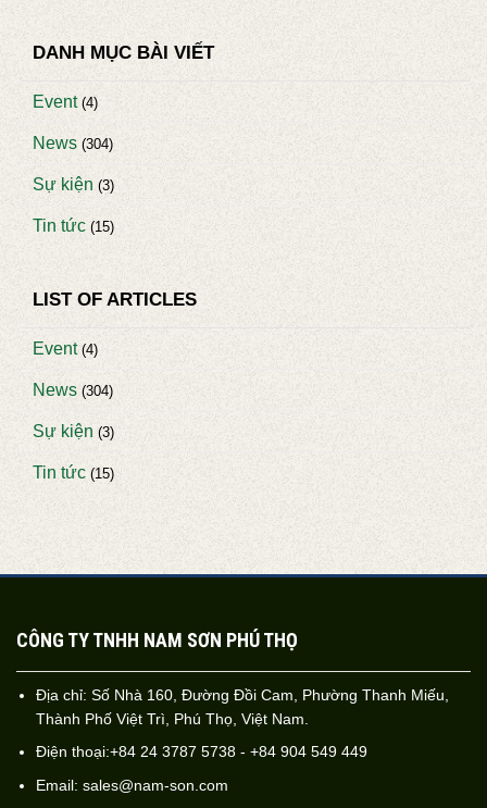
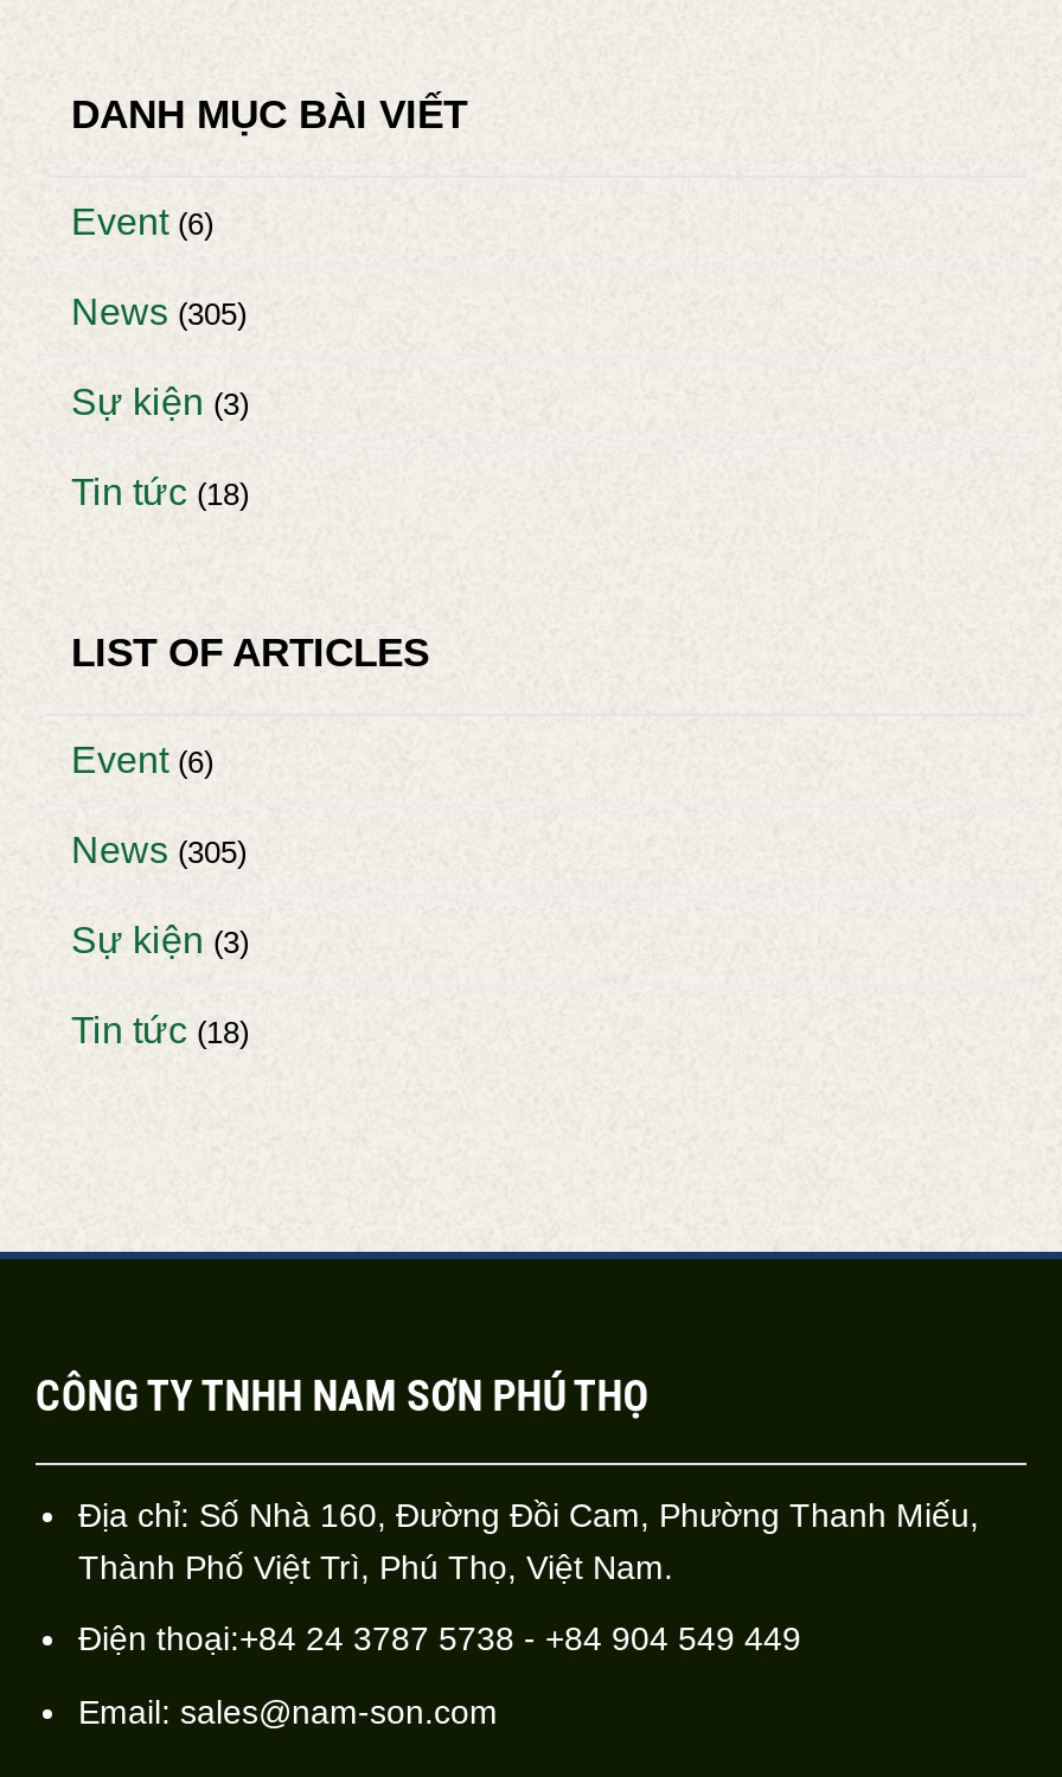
[33,92,98,110] Event (4) -> [71,201,213,241] Event (6)
[33,133,113,152] News (304) -> [71,291,247,331] News (305)
[33,216,114,234] Tin tức (15) -> [71,471,249,511] Tin tức (18)
[33,339,98,358] Event (4) -> [71,739,213,780] Event (6)
[33,380,113,399] News (304) -> [71,829,247,870] News (305)
[33,463,114,482] Tin tức (15) -> [71,1010,249,1050] Tin tức (18)

